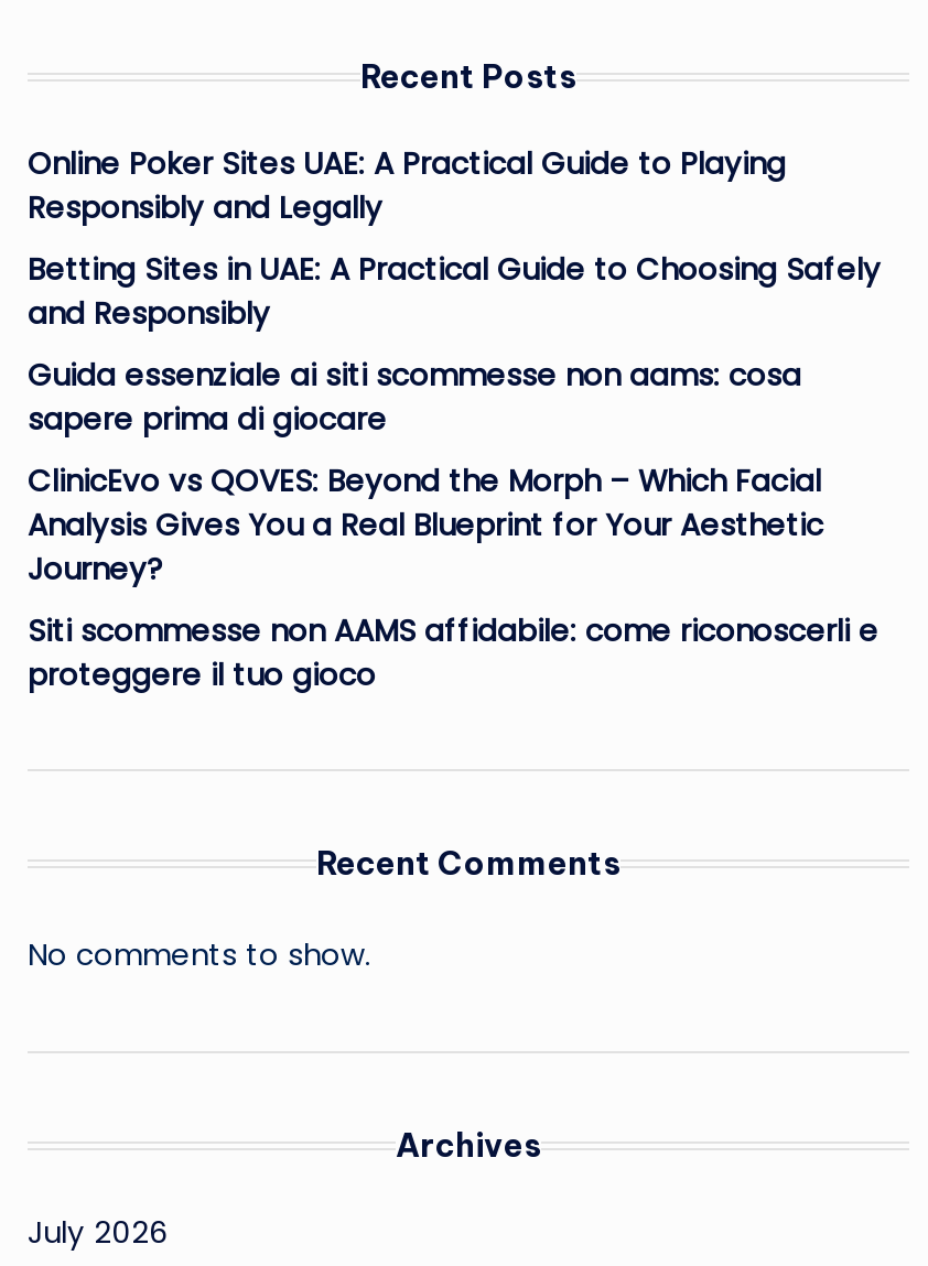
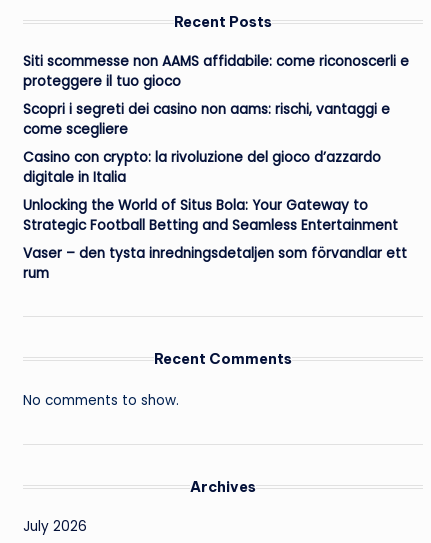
[28,143,881,591] Online Poker Sites UAE: A Practical Guide to Playing | Responsibly and Legally | Betting Sites in UAE: A Practical Guide to Choosing Safely | and Responsibly | Guida essenziale ai siti scommesse non aams: cosa | sapere prima di giocare | ClinicEvo vs QOVES: Beyond the Morph – Which Facial | Analysis Gives You a Real Blueprint for Your Aesthetic | Journey? -> none
moved [28,610,878,696] -> [23,52,409,91]: Siti scommesse non AAMS affidabile: come riconoscerli e | proteggere il tuo gioco
none -> [23,100,407,283] Scopri i segreti dei casino non aams: rischi, vantaggi e | come scegliere | Casino con crypto: la rivoluzione del gioco d’azzardo | digitale in Italia | Unlocking the World of Situs Bola: Your Gateway to | Strategic Football Betting and Seamless Entertainment | Vaser – den tysta inredningsdetaljen som förvandlar ett | rum

